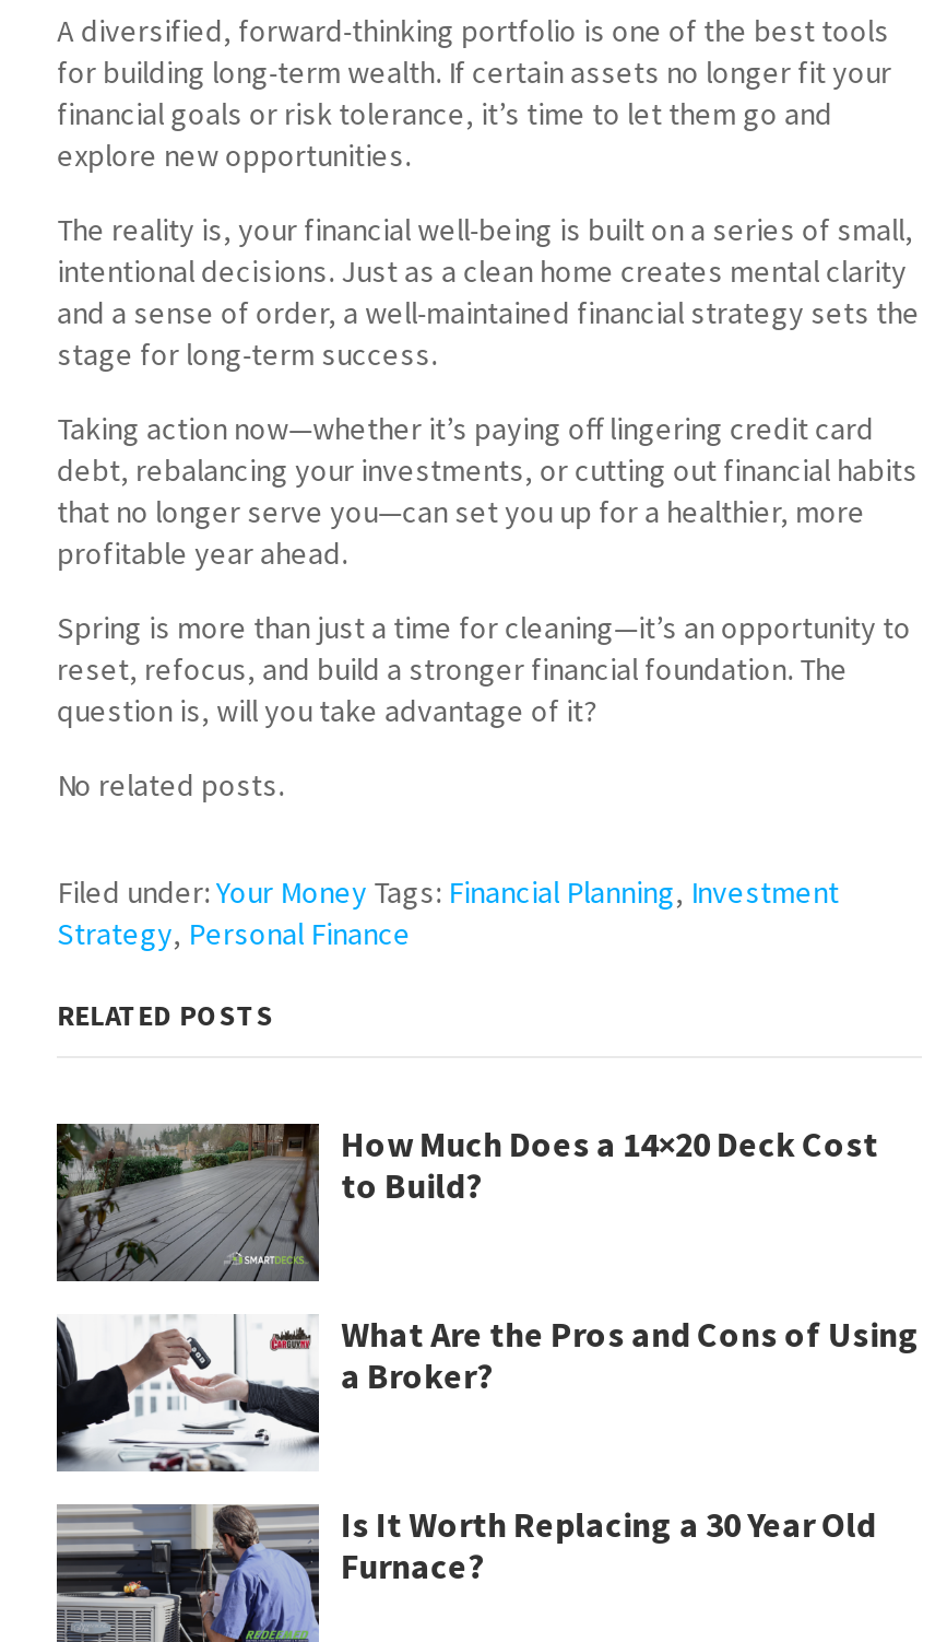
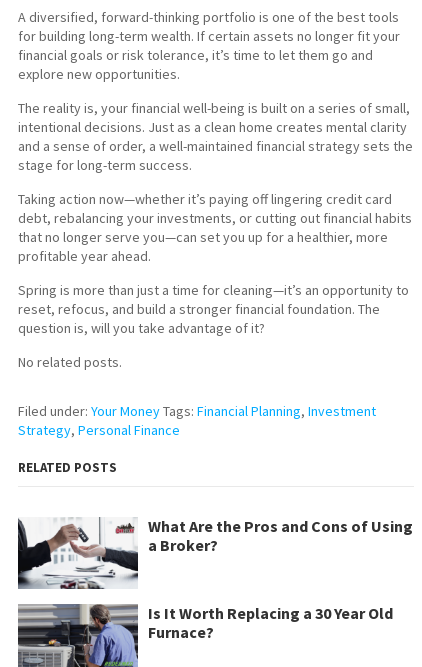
[57,1122,878,1283] [image] | How Much Does a 14×20 Deck Cost | to Build? -> none

